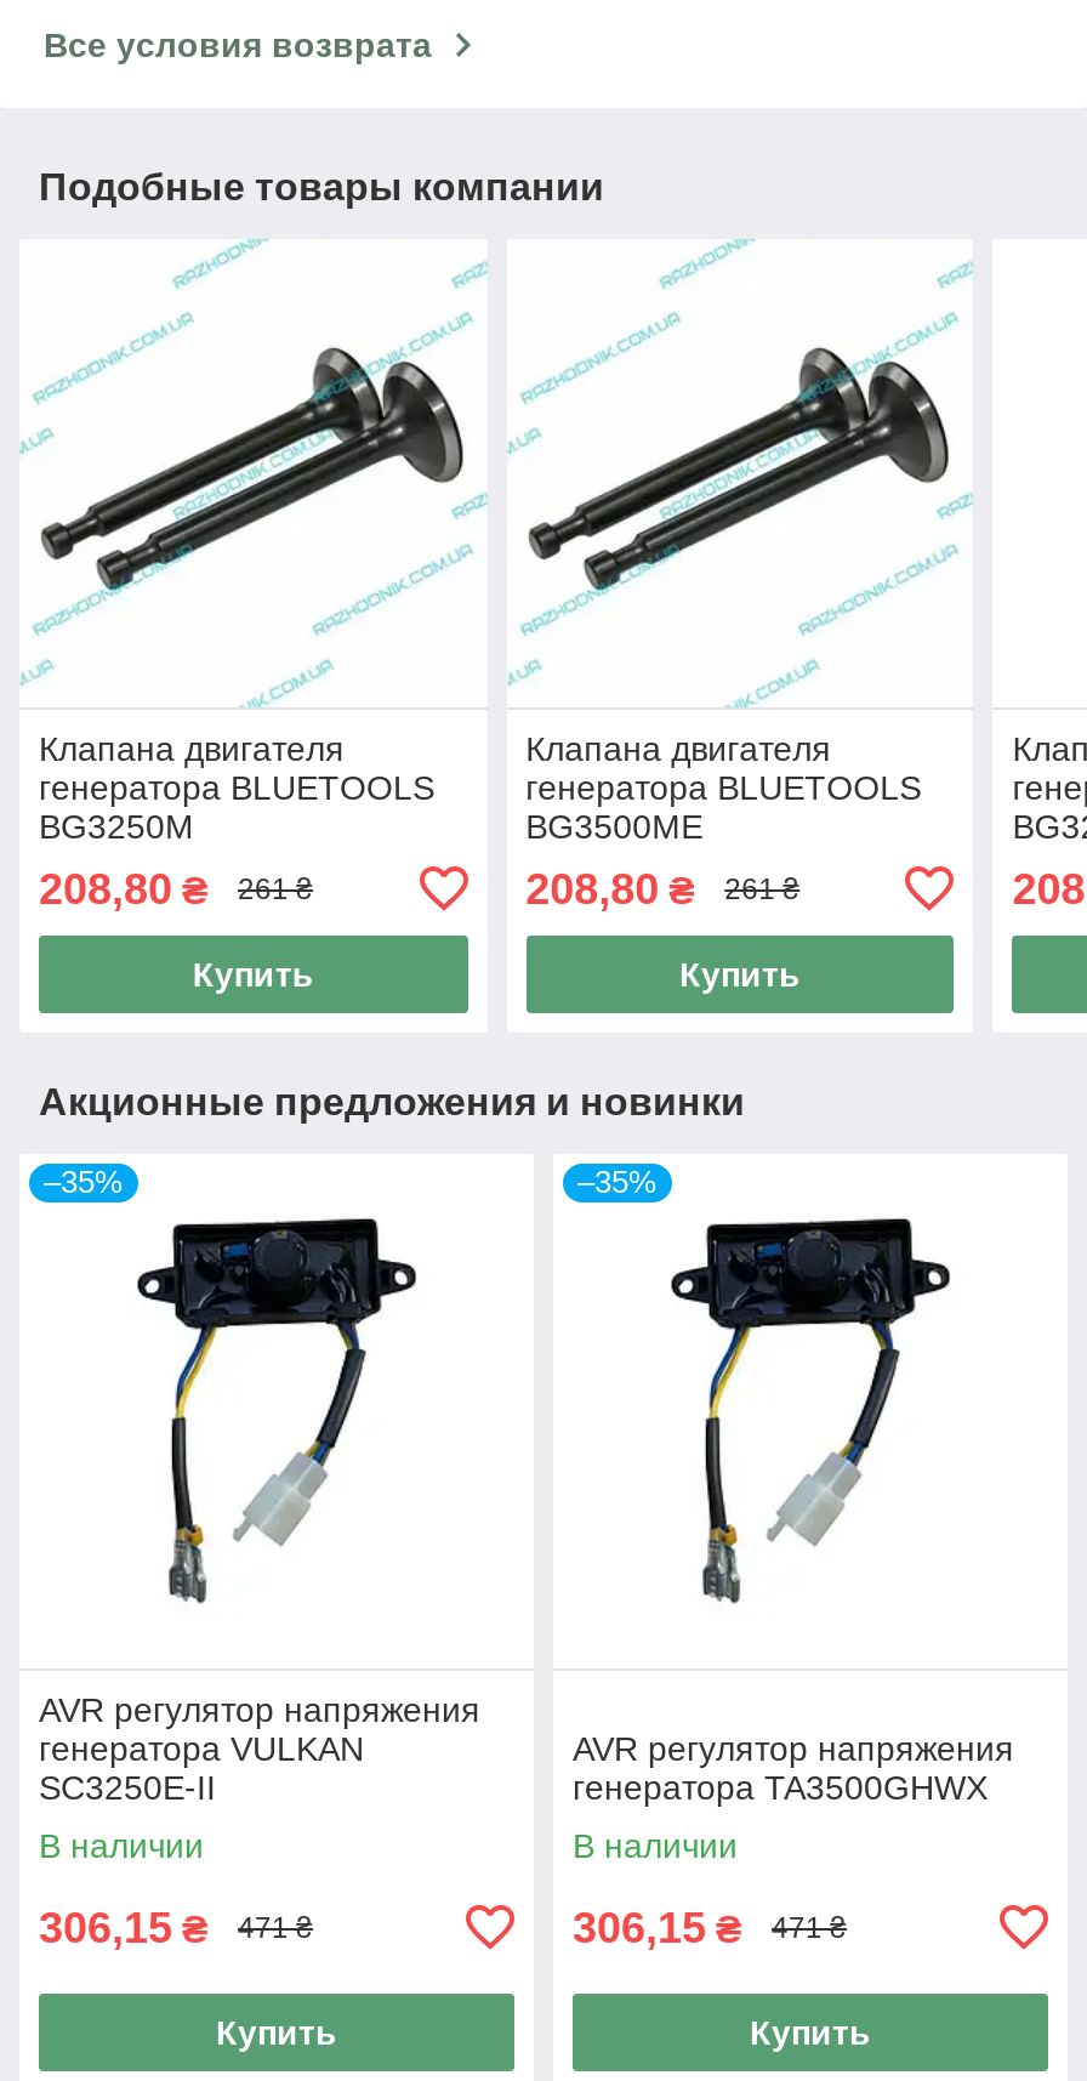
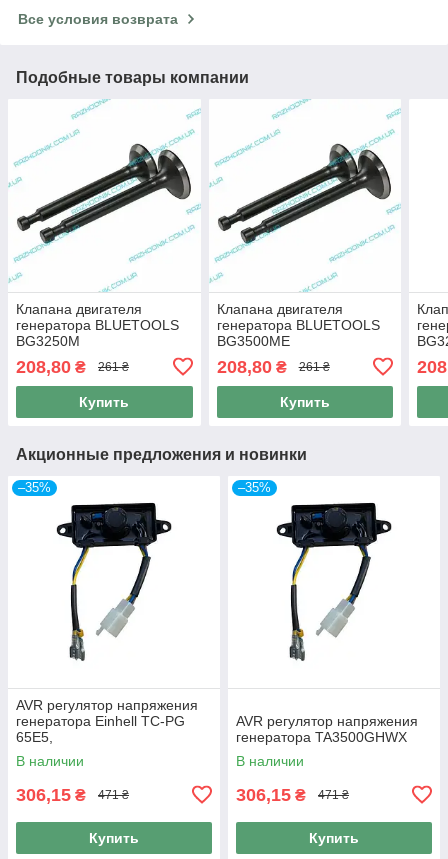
[39,1729,364,1806] генератора VULKAN | SC3250E-II -> [16,713,185,745] генератора Einhell TC-PG | 65E5,

